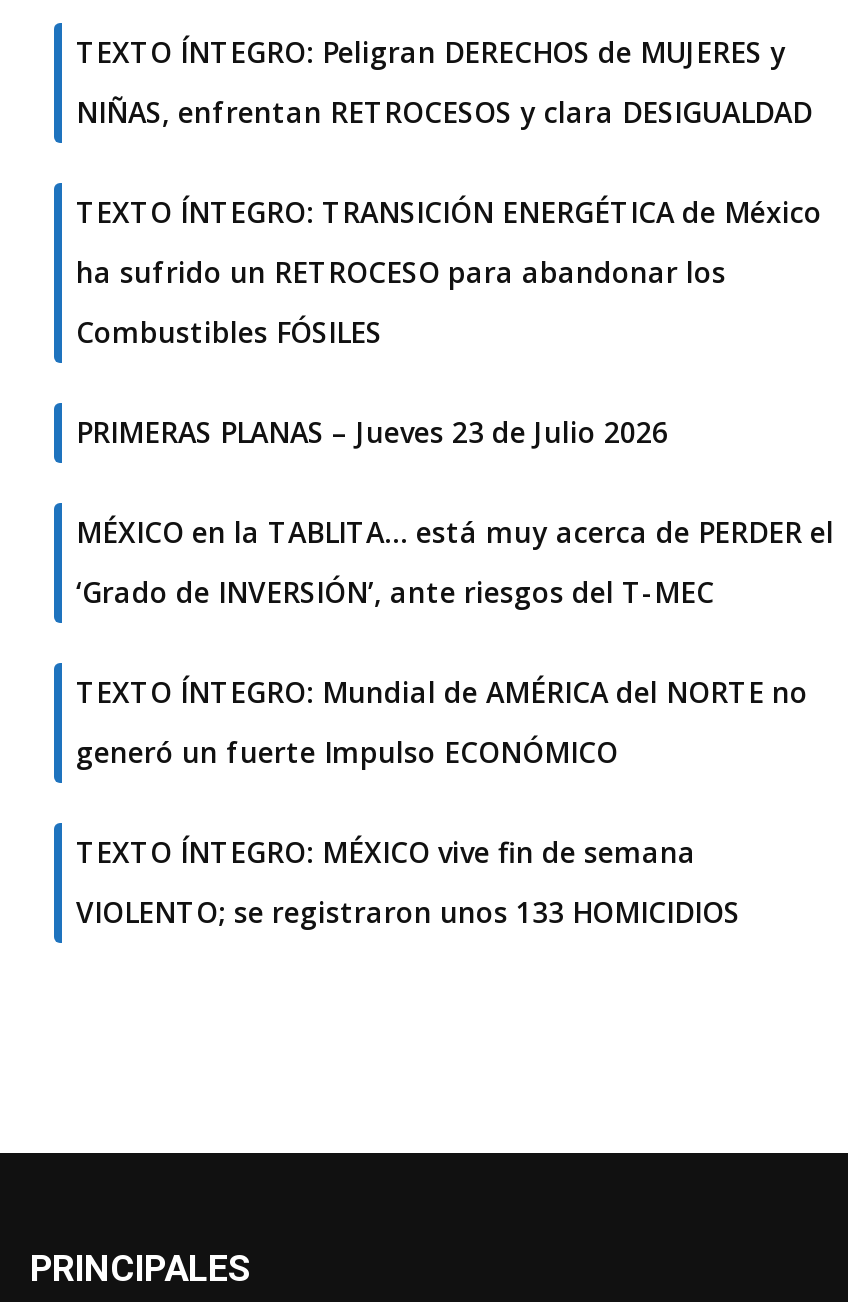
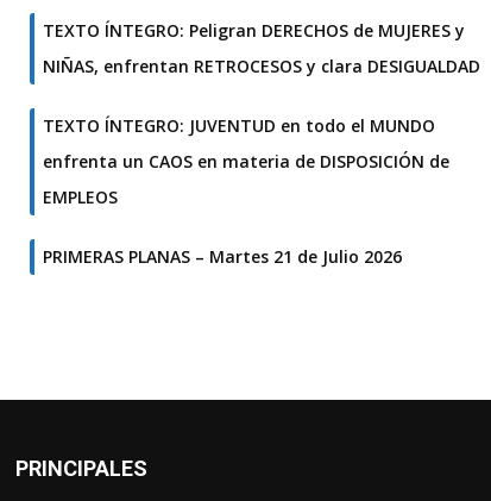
[76,193,834,931] TEXTO ÍNTEGRO: TRANSICIÓN ENERGÉTICA de México | ha sufrido un RETROCESO para abandonar los | Combustibles FÓSILES | PRIMERAS PLANAS – Jueves 23 de Julio 2026 | MÉXICO en la TABLITA… está muy acerca de PERDER el | ‘Grado de INVERSIÓN’, ante riesgos del T-MEC | TEXTO ÍNTEGRO: Mundial de AMÉRICA del NORTE no | generó un fuerte Impulso ECONÓMICO | TEXTO ÍNTEGRO: MÉXICO vive fin de semana | VIOLENTO; se registraron unos 133 HOMICIDIOS -> [43,114,449,268] TEXTO ÍNTEGRO: JUVENTUD en todo el MUNDO | enfrenta un CAOS en materia de DISPOSICIÓN de | EMPLEOS | PRIMERAS PLANAS – Martes 21 de Julio 2026

